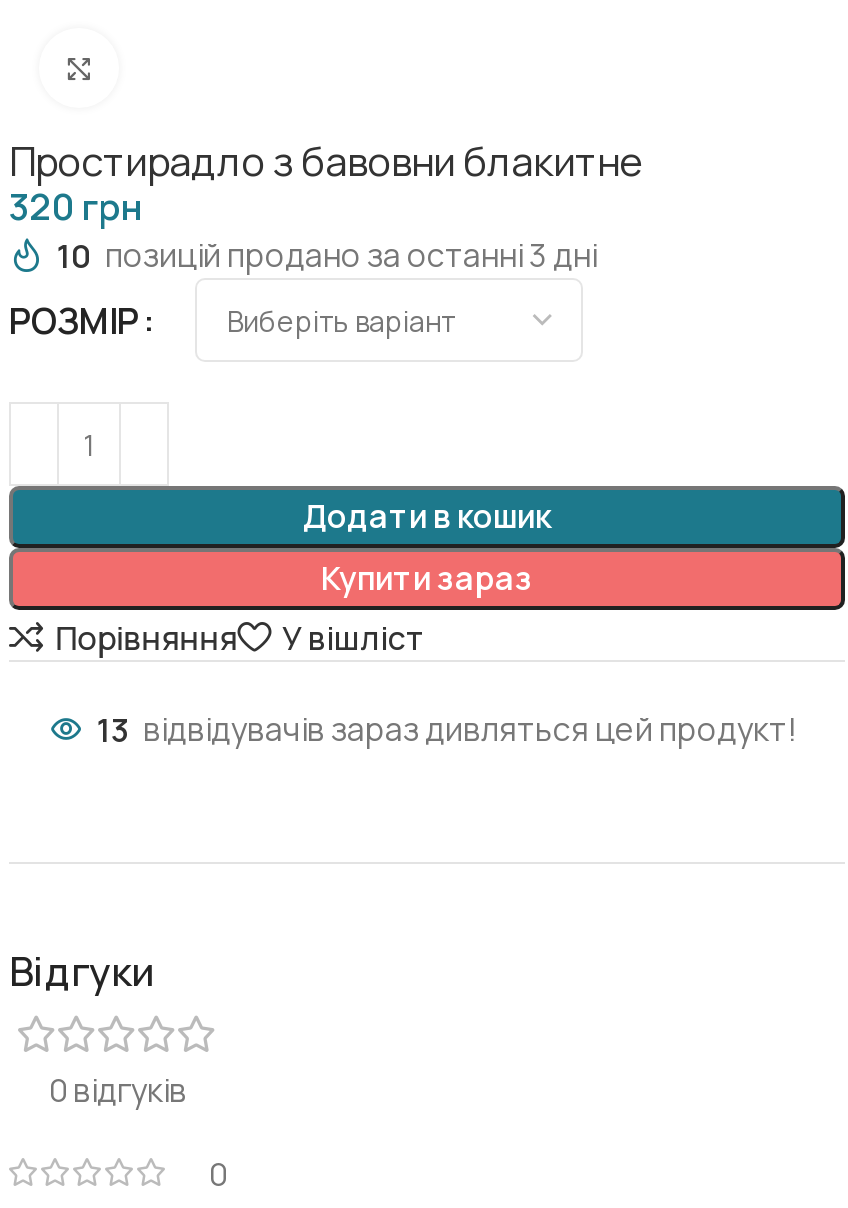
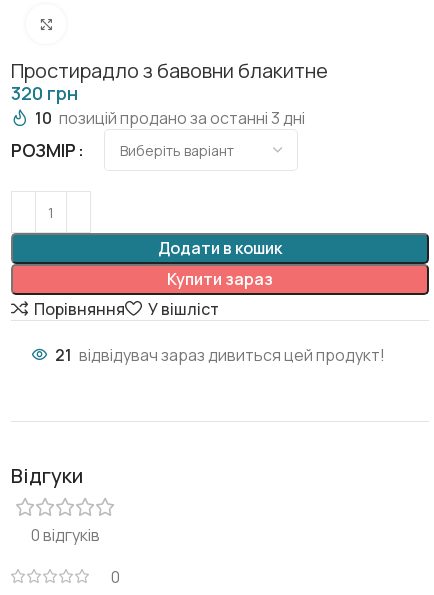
[97,707,797,751] 13 відвідувачів зараз дивляться цей продукт! -> [55,344,385,366] 21 відвідувач зараз дивиться цей продукт!

